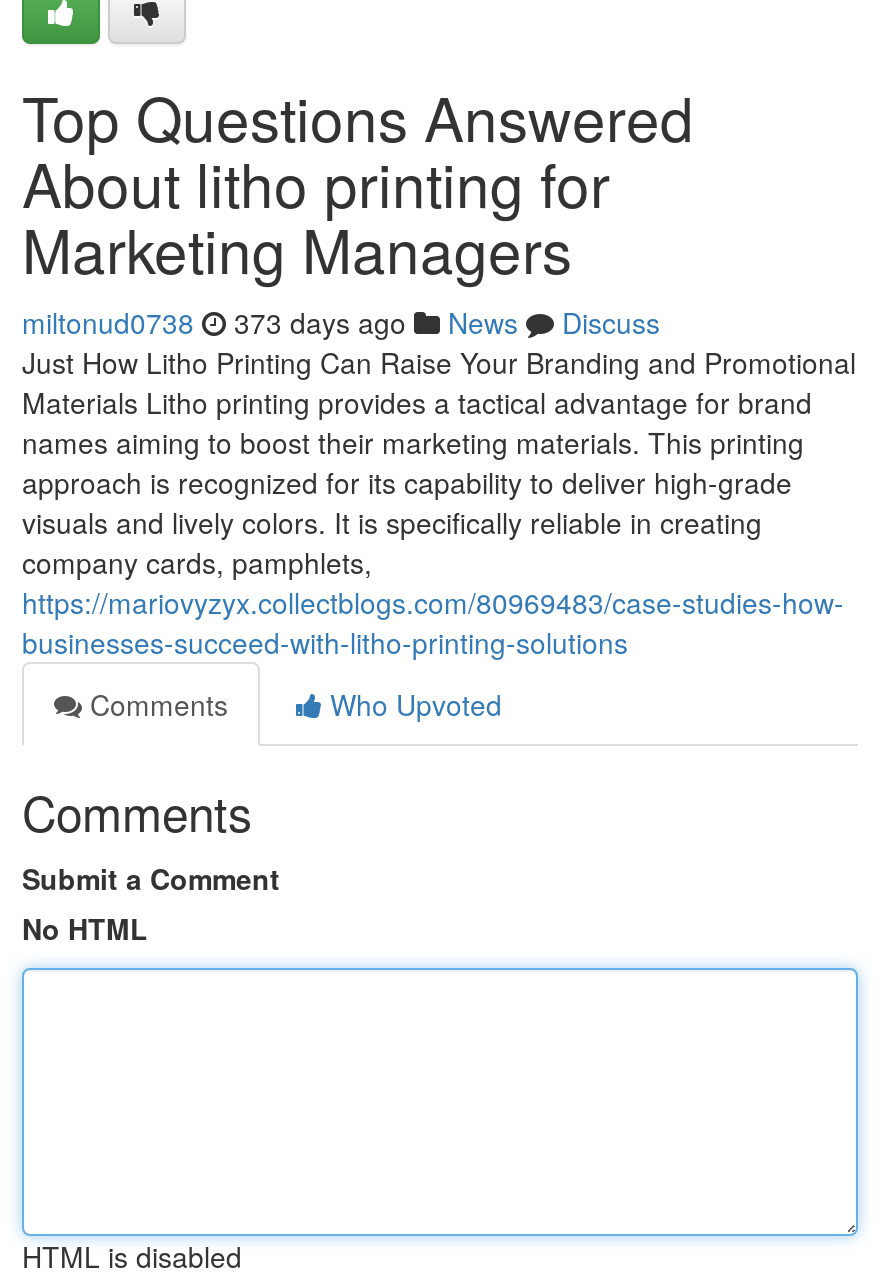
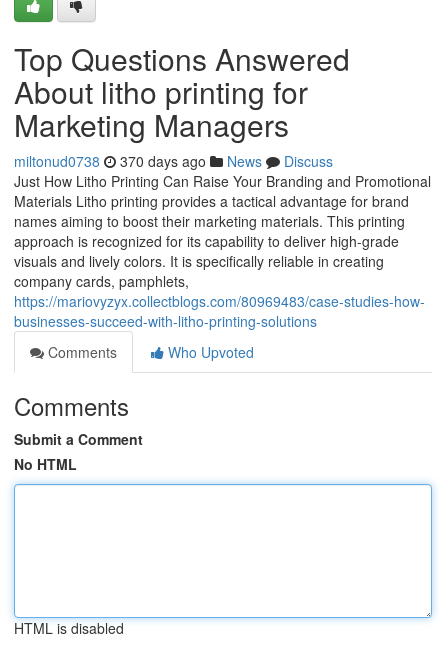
[22,302,660,342] miltonud0738 373 days ago News Discuss -> [14,151,333,171] miltonud0738 370 days ago News Discuss

